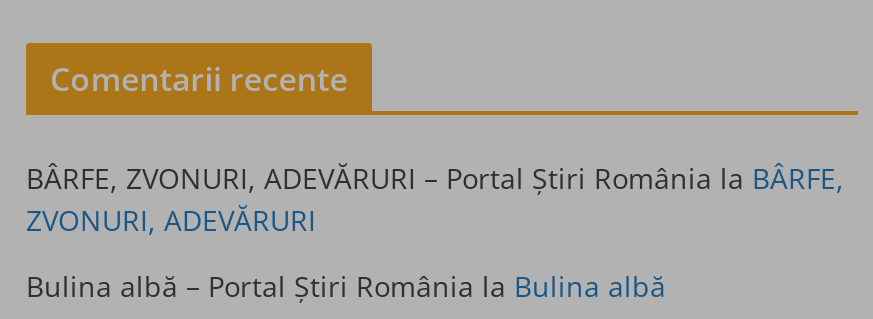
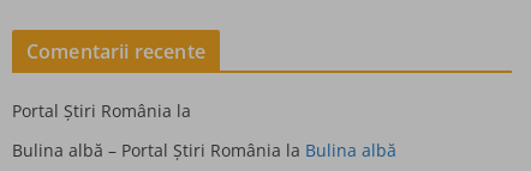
[26,159,844,239] BÂRFE, ZVONURI, ADEVĂRURI – Portal Știri România la BÂRFE, | ZVONURI, ADEVĂRURI -> [12,99,191,122] Portal Știri România la

